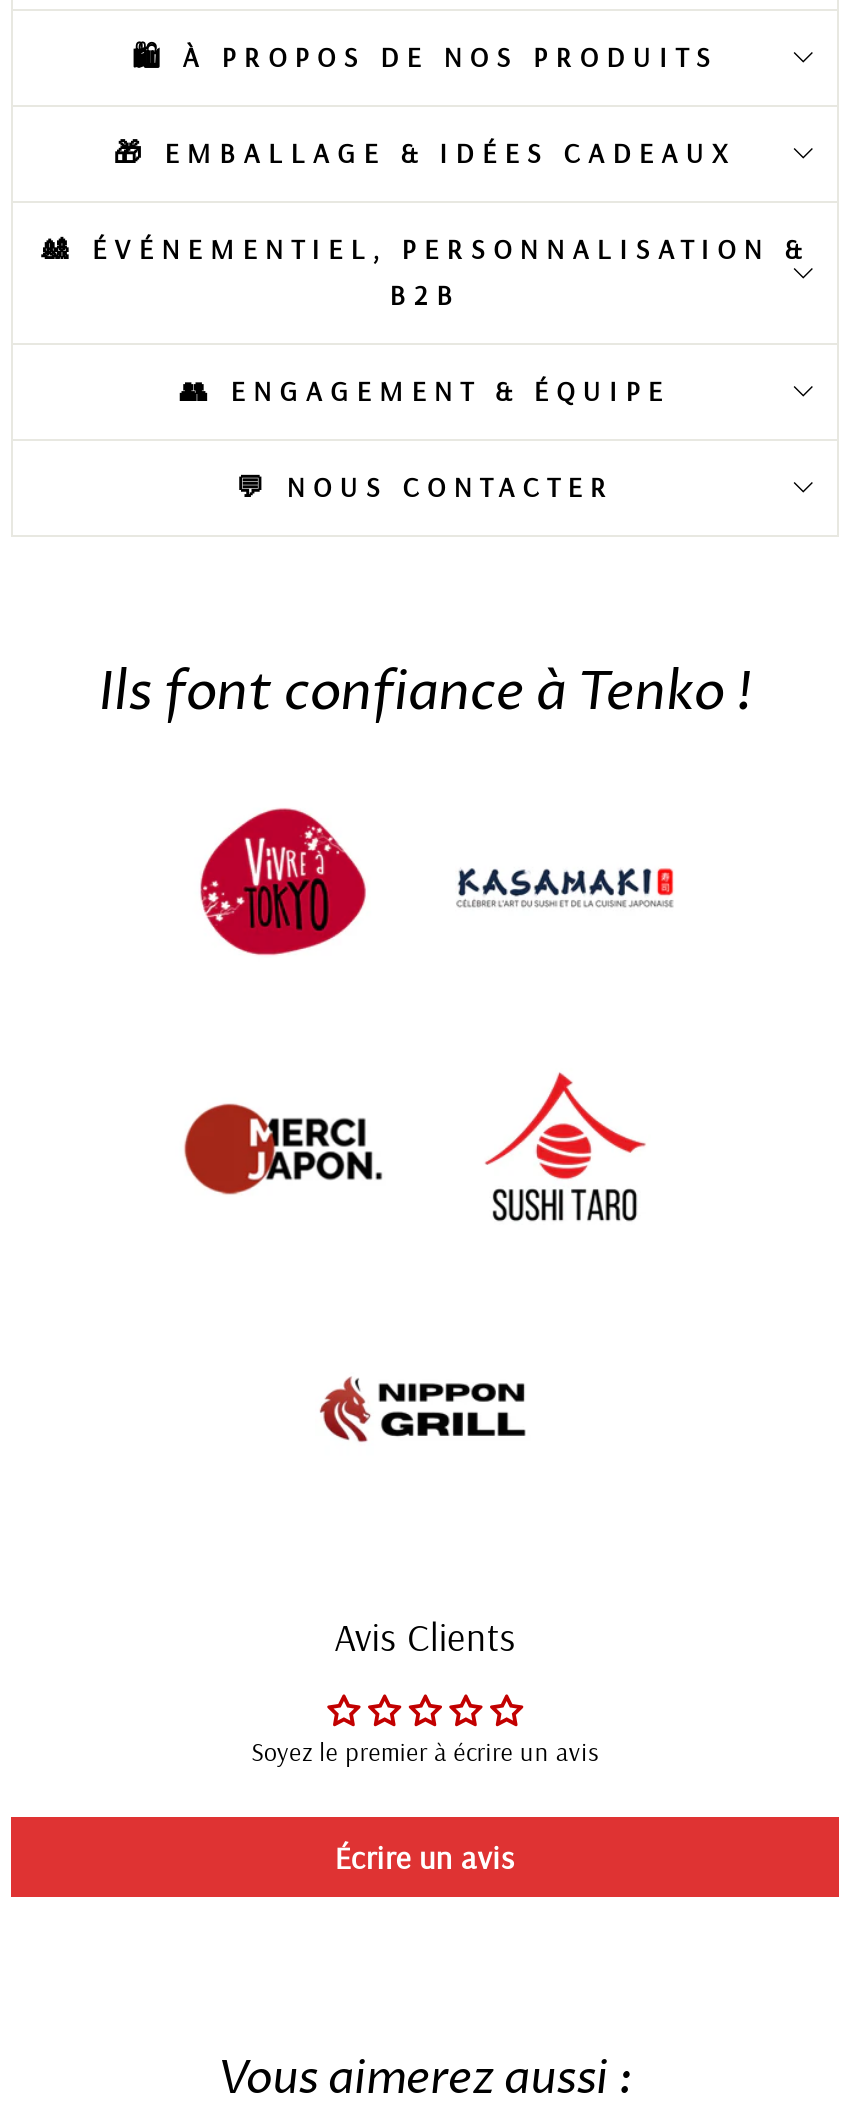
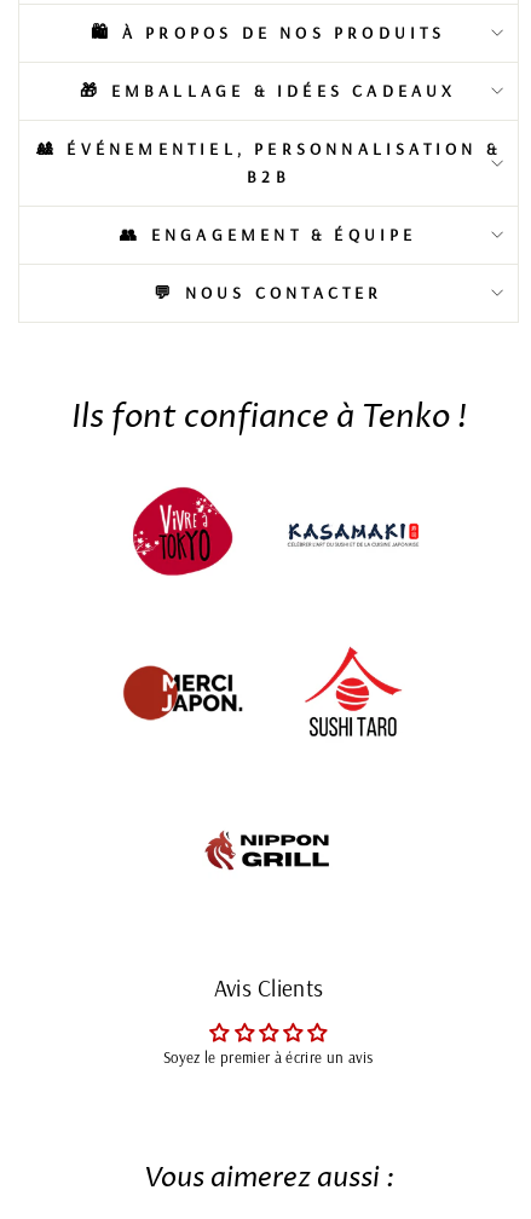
[334,1836,515,1876] Écrire un avis -> none

